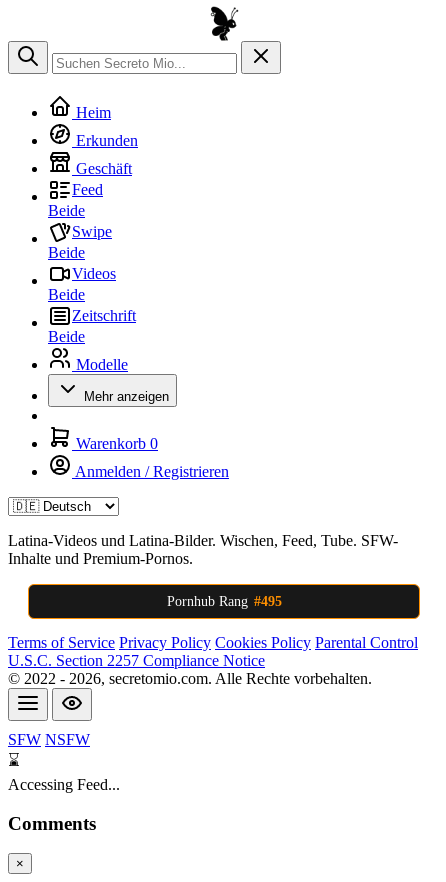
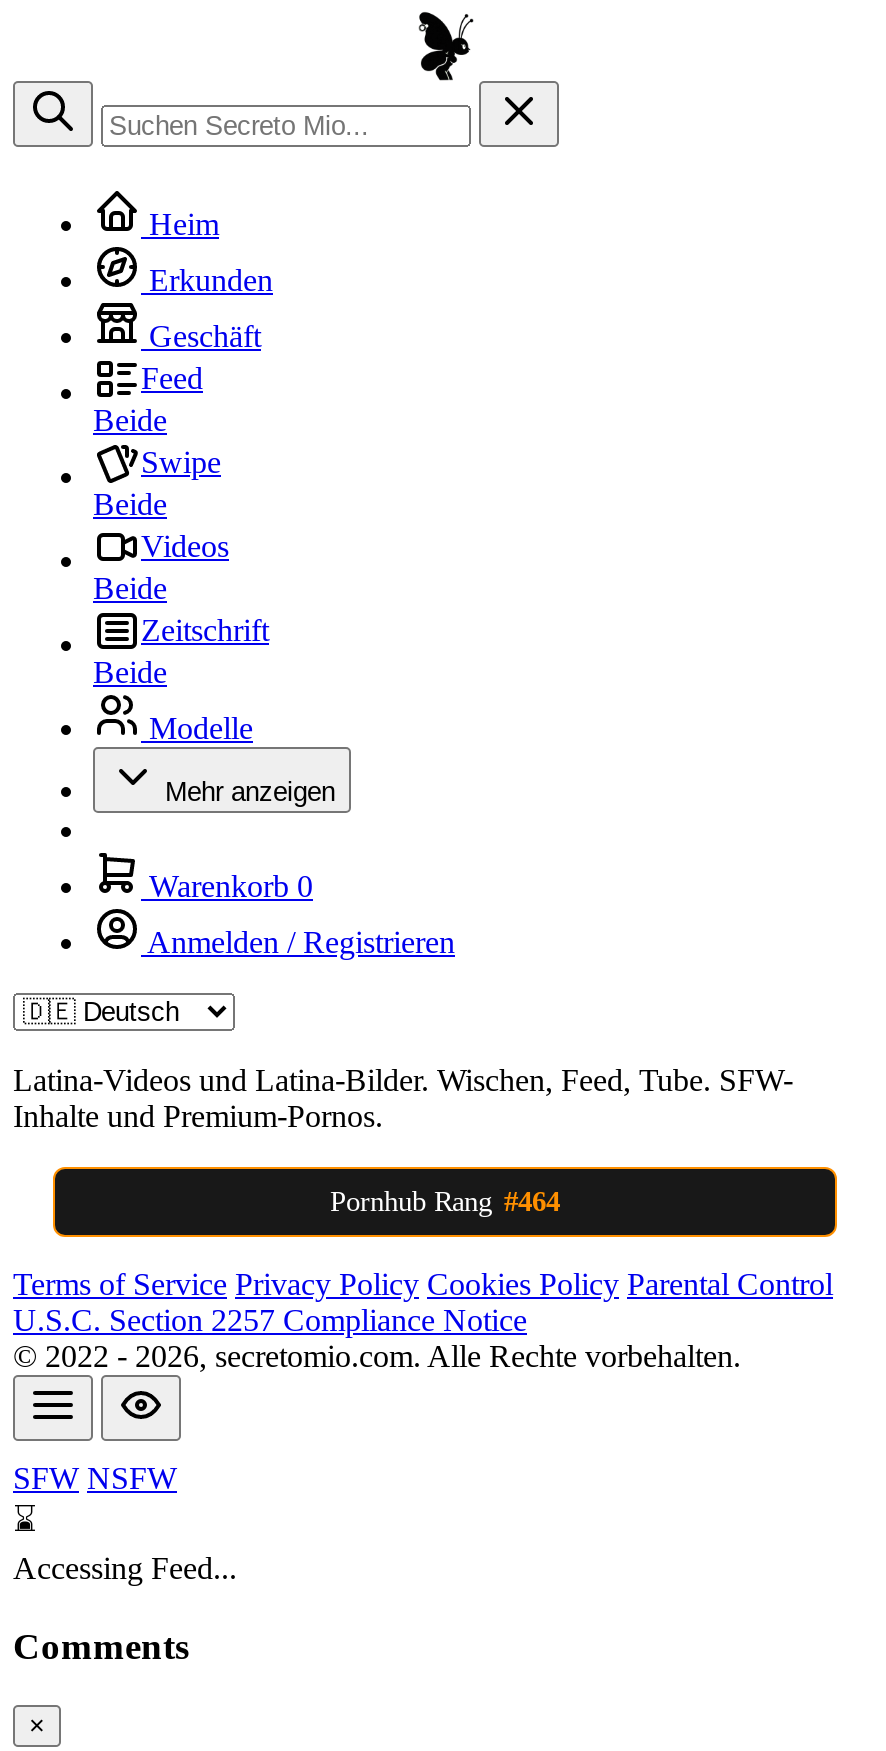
[166,593,281,609] Pornhub Rang #495 -> [330,1185,560,1217] Pornhub Rang #464

